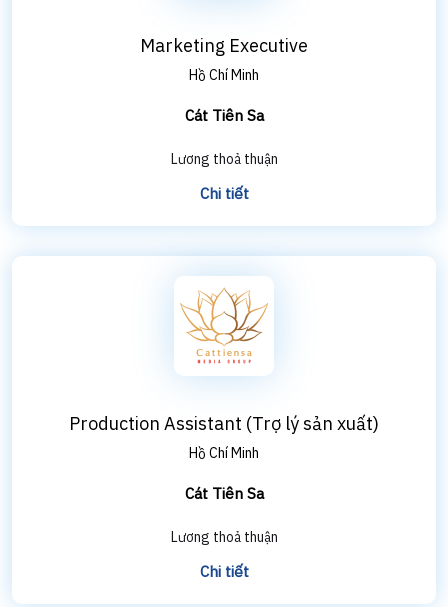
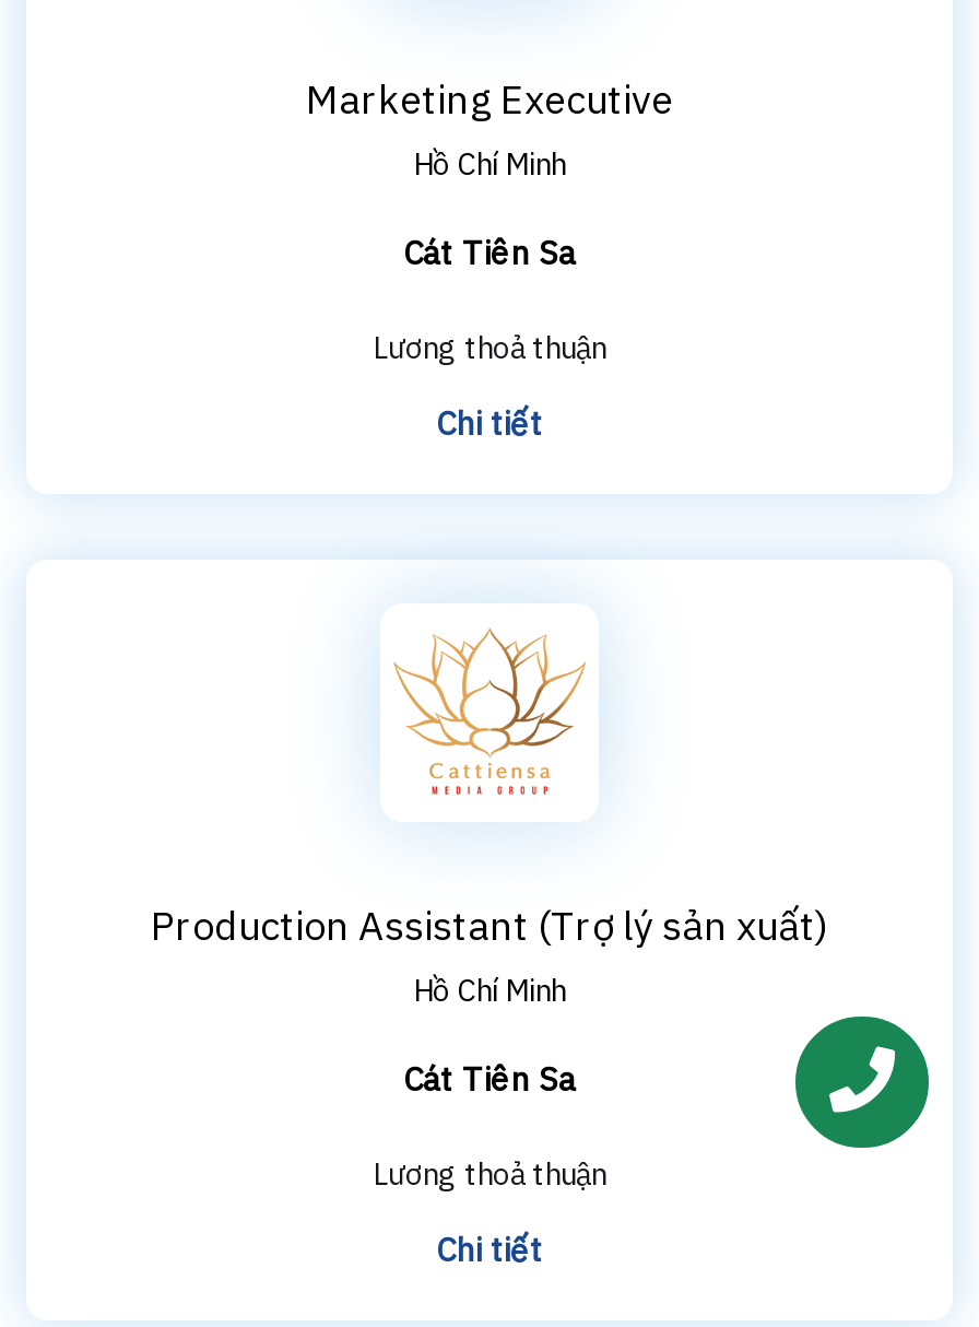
none -> [793,1014,931,1150] [image]

